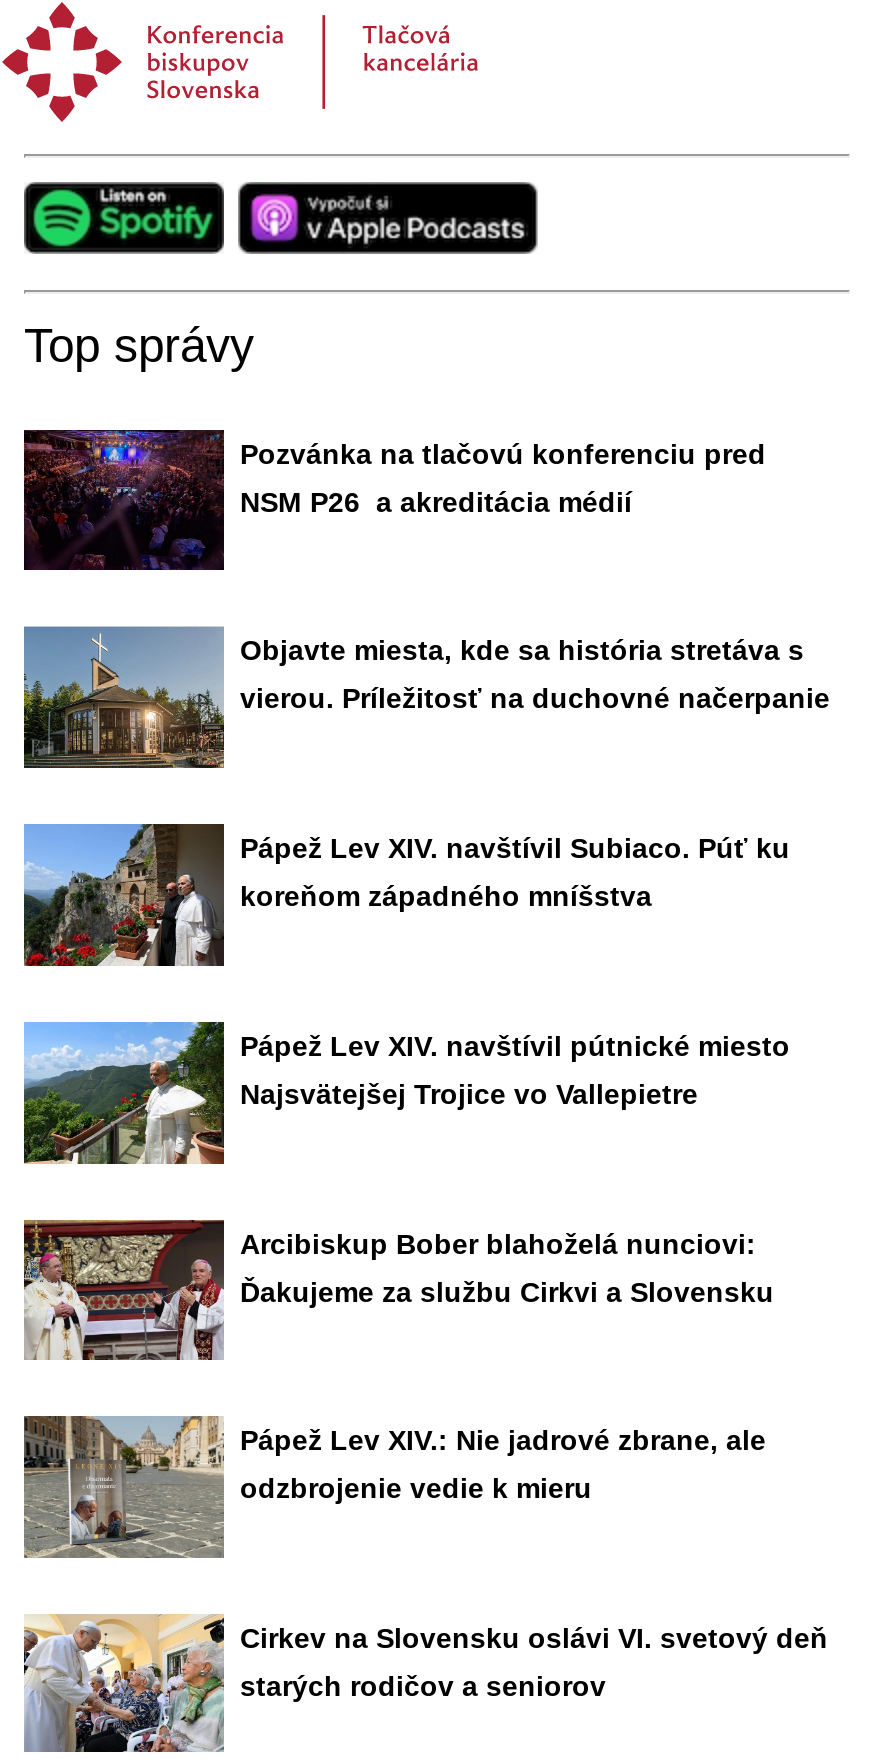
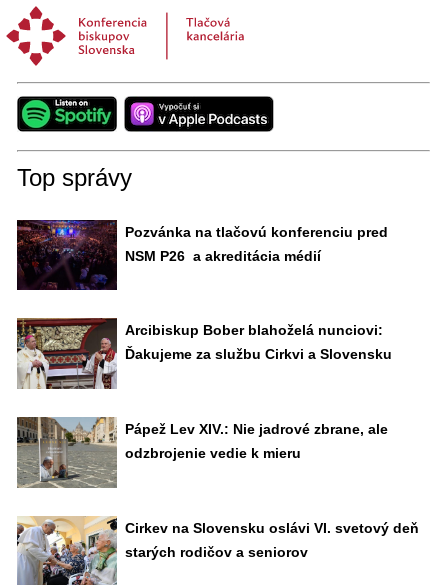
[22,624,830,768] [image] | Objavte miesta, kde sa história stretáva s | vierou. Príležitosť na duchovné načerpanie -> none
[24,822,790,966] [image] | Pápež Lev XIV. navštívil Subiaco. Púť ku | koreňom západného mníšstva -> none
[24,1020,790,1166] [image] | Pápež Lev XIV. navštívil pútnické miesto | Najsvätejšej Trojice vo Vallepietre -> none

